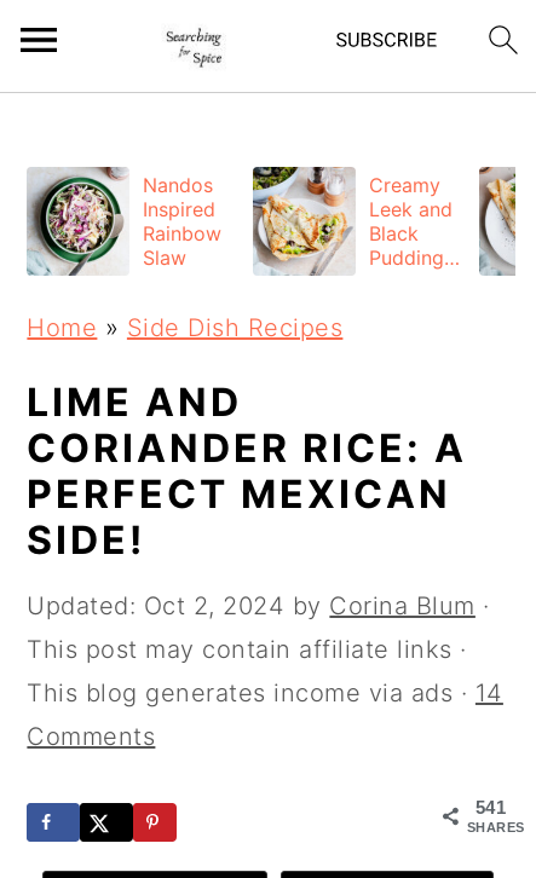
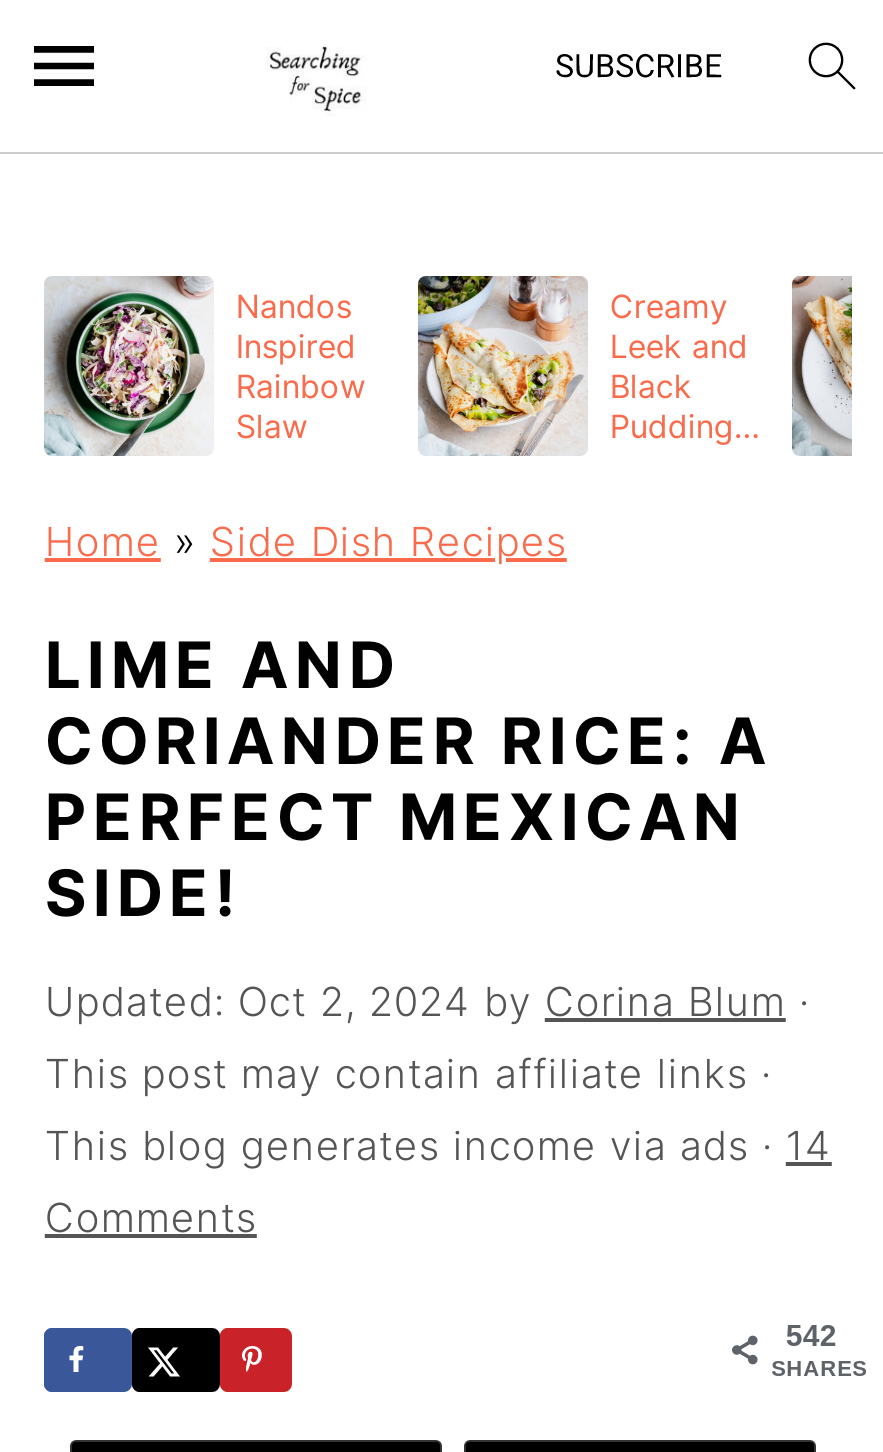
[475,797,506,818] 541 -> [786,1318,837,1352] 542

